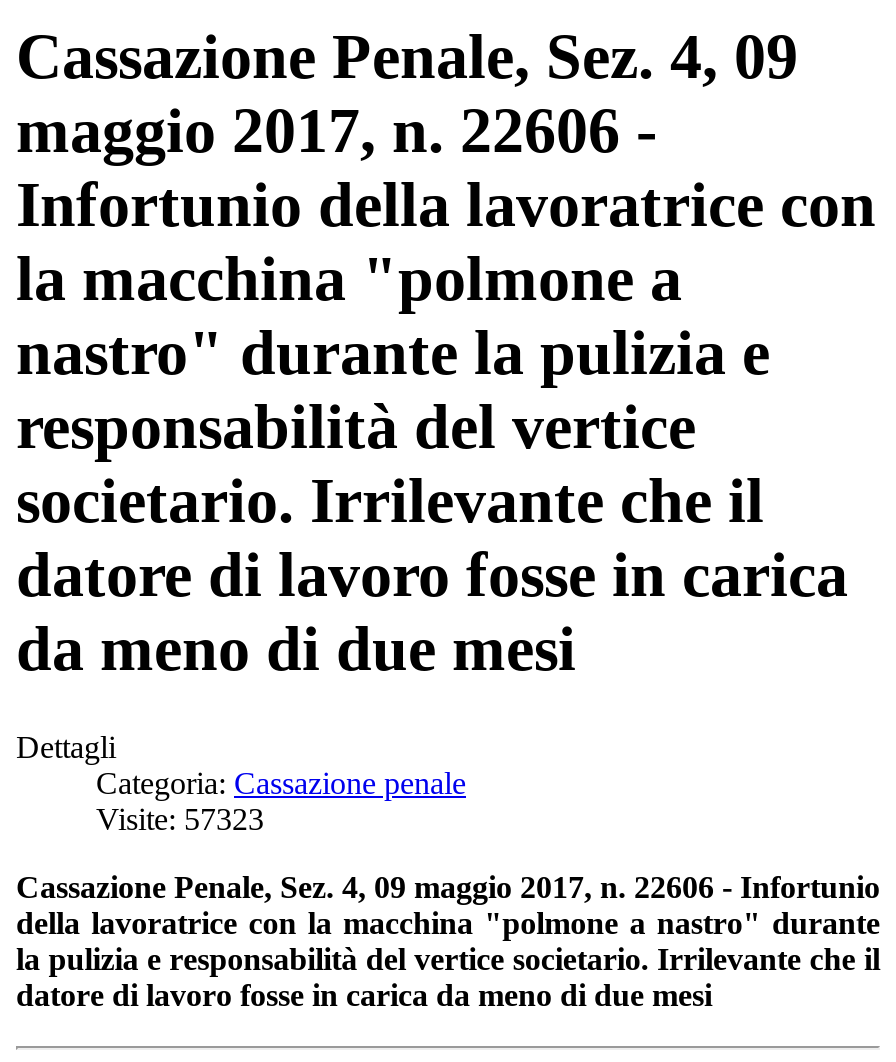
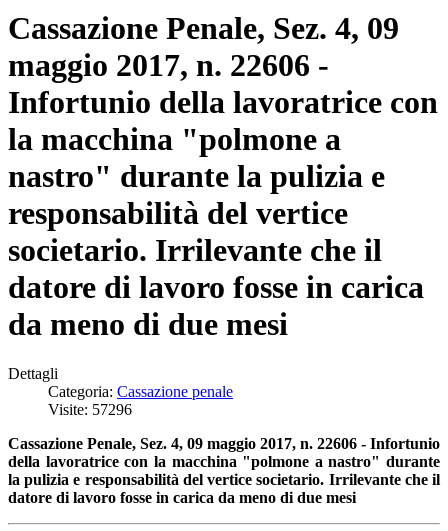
[96,801,264,835] Visite: 57323 -> [48,401,132,418] Visite: 57296

